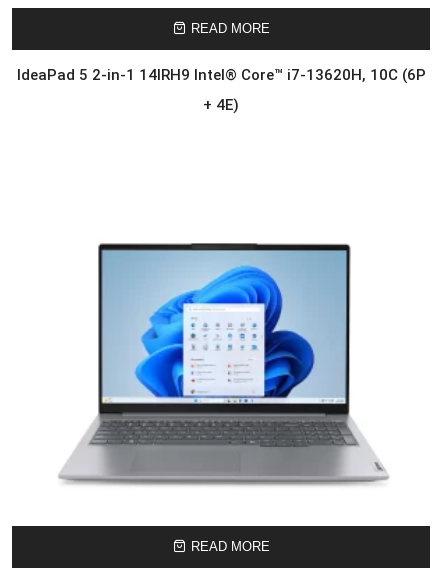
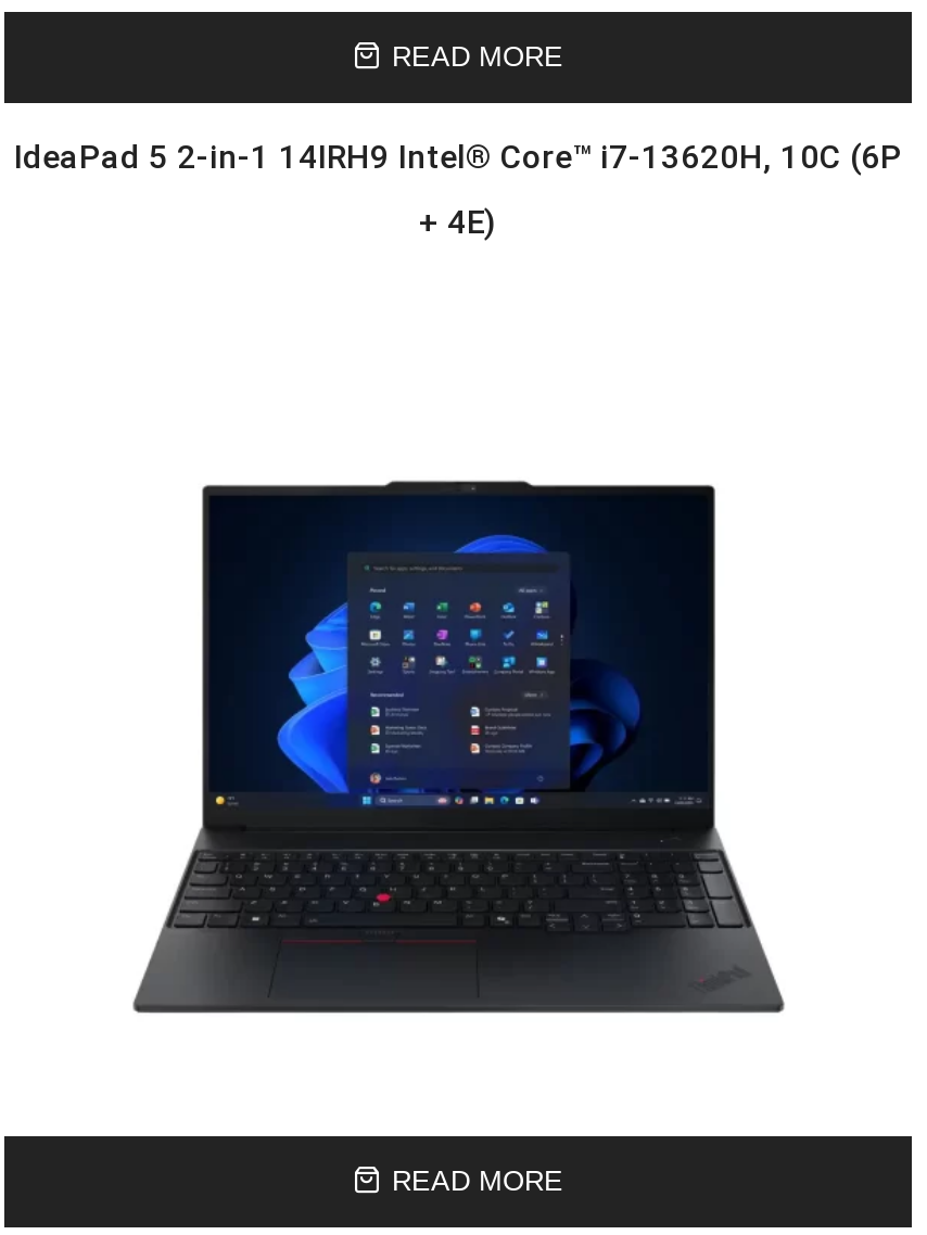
[58,224,389,486] [image] -> [106,479,821,1047] [image]

